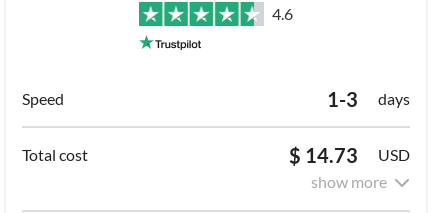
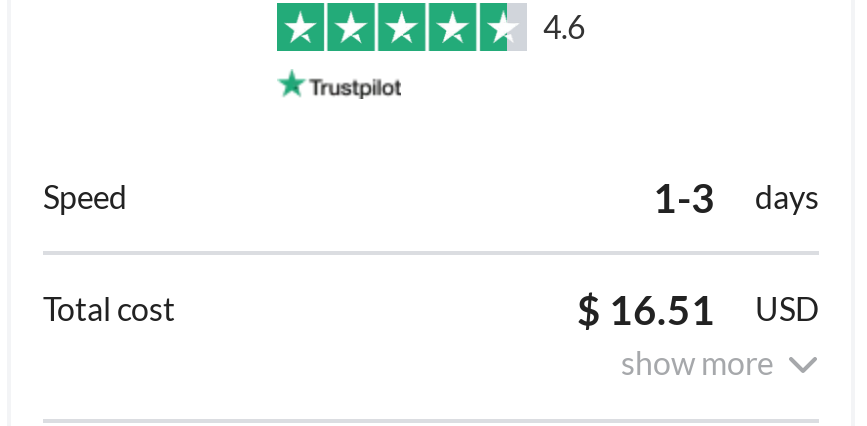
[289,143,410,167] $ 14.73 USD -> [577,286,819,334] $ 16.51 USD

